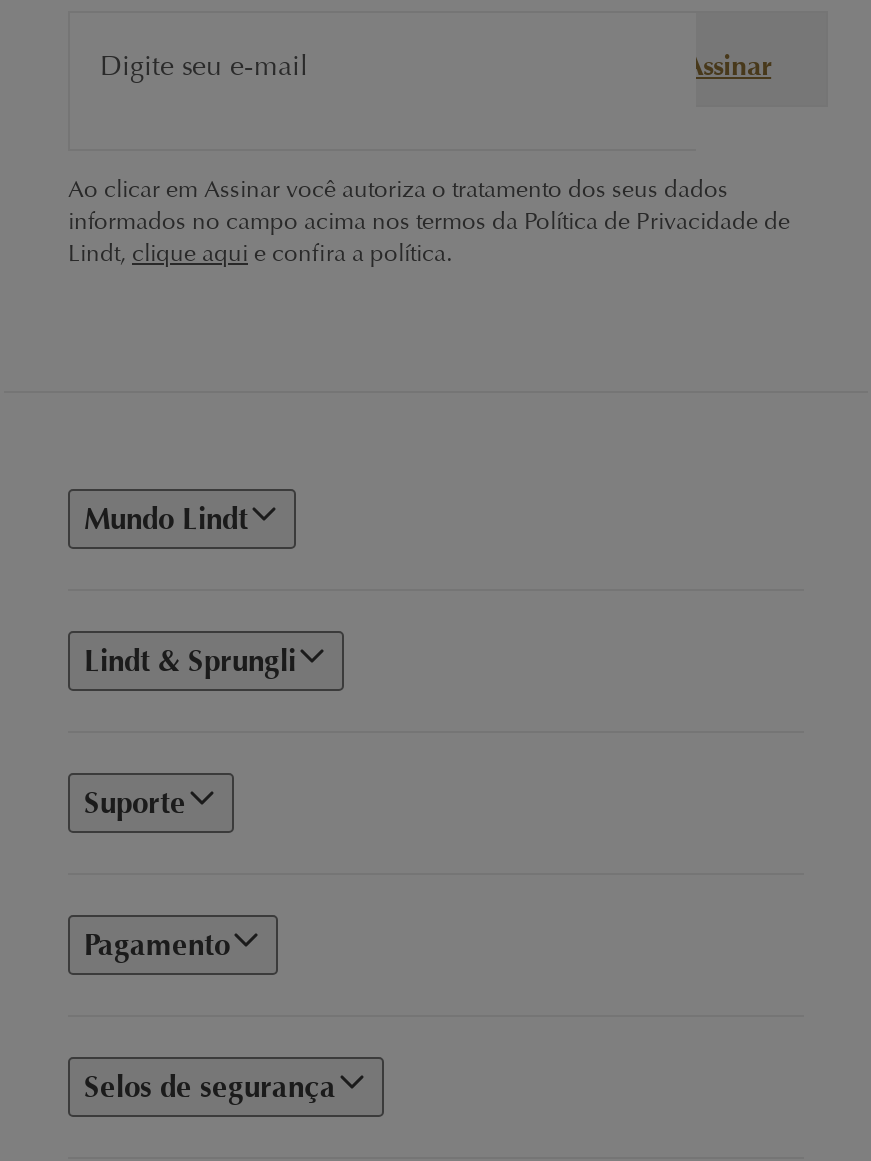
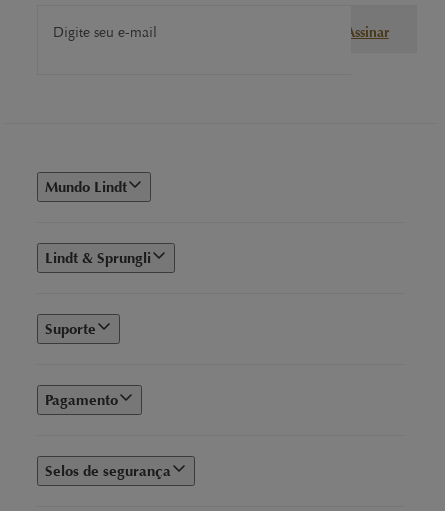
[68,174,790,268] Ao clicar em Assinar você autoriza o tratamento dos seus dados | informados no campo acima nos termos da Política de Privacidade de | Lindt, clique aqui e confira a política. -> none

